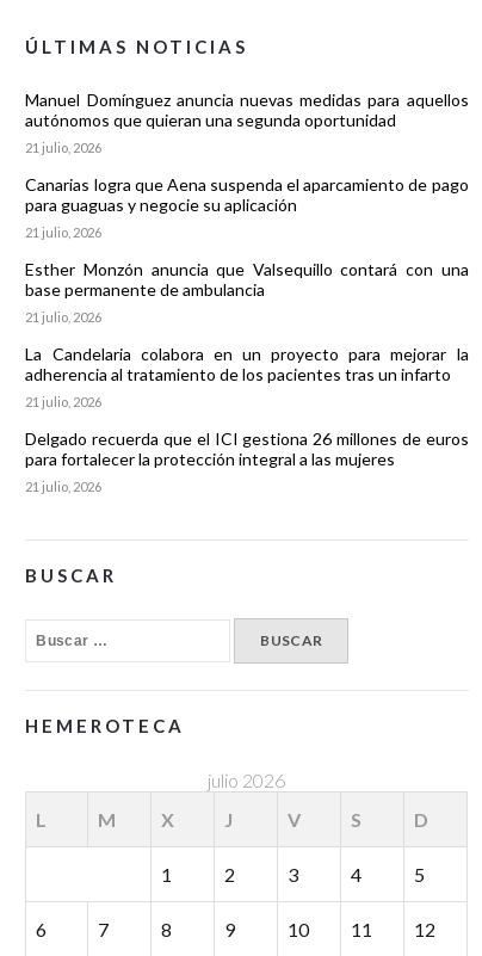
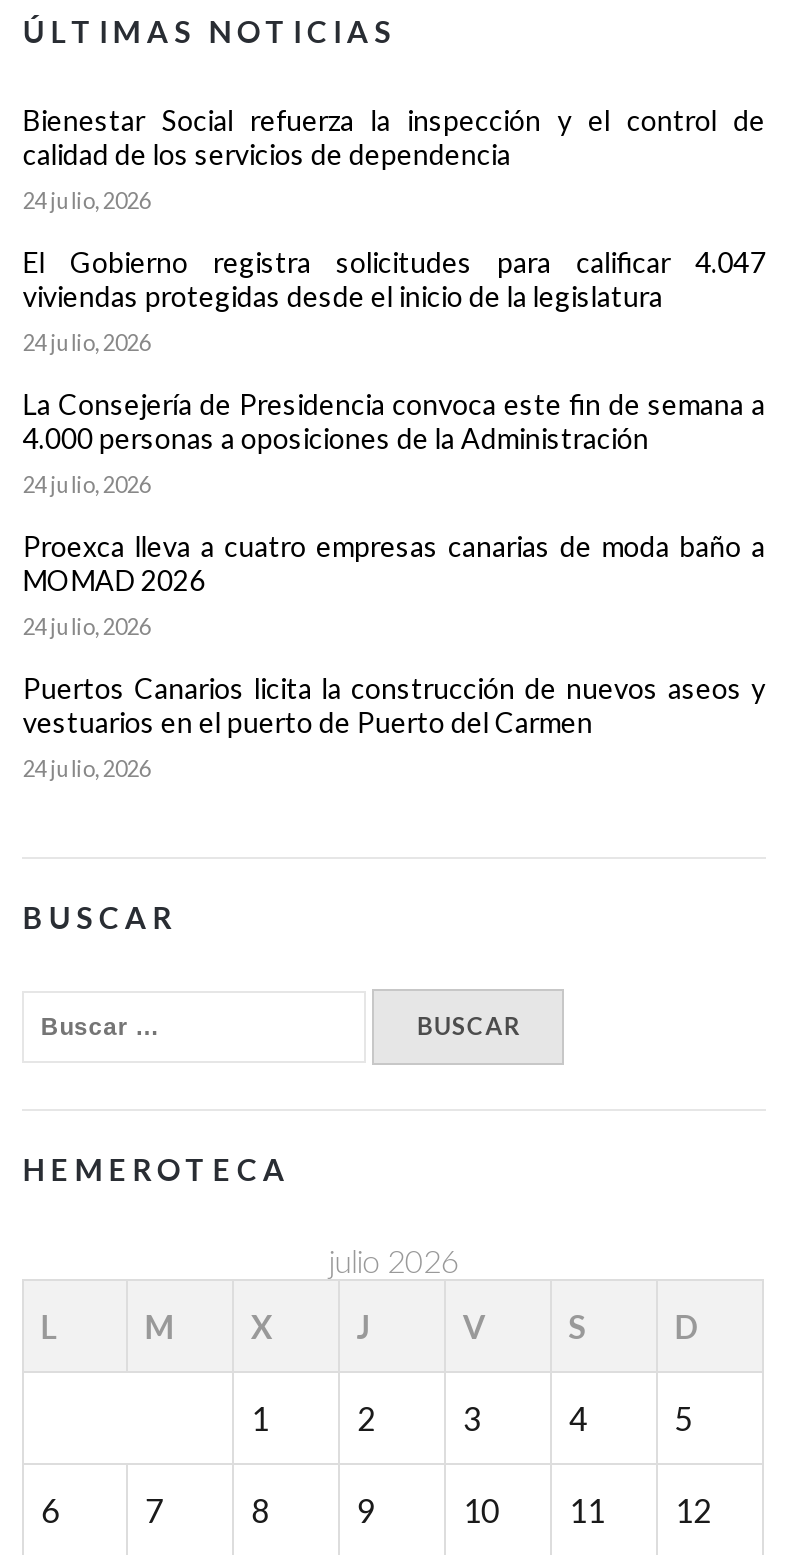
[26,89,468,130] Manuel Domínguez anuncia nuevas medidas para aquellos | autónomos que quieran una segunda oportunidad -> [23,102,765,170] Bienestar Social refuerza la inspección y el control de | calidad de los servicios de dependencia
[26,139,102,155] 21 julio, 2026 -> [23,186,151,212] 24 julio, 2026
[26,174,468,214] Canarias logra que Aena suspenda el aparcamiento de pago | para guaguas y negocie su aplicación -> [23,244,765,312] El Gobierno registra solicitudes para calificar 4.047 | viviendas protegidas desde el inicio de la legislatura
[26,224,102,239] 21 julio, 2026 -> [23,328,151,354] 24 julio, 2026
[26,259,468,299] Esther Monzón anuncia que Valsequillo contará con una | base permanente de ambulancia -> [23,386,765,454] La Consejería de Presidencia convoca este fin de semana a | 4.000 personas a oposiciones de la Administración
[26,309,102,324] 21 julio, 2026 -> [23,470,151,496] 24 julio, 2026
[26,343,468,384] La Candelaria colabora en un proyecto para mejorar la | adherencia al tratamiento de los pacientes tras un infarto -> [23,528,765,596] Proexca lleva a cuatro empresas canarias de moda baño a | MOMAD 2026
[26,393,102,409] 21 julio, 2026 -> [23,612,151,638] 24 julio, 2026
[26,428,468,469] Delgado recuerda que el ICI gestiona 26 millones de euros | para fortalecer la protección integral a las mujeres -> [23,670,765,738] Puertos Canarios licita la construcción de nuevos aseos y | vestuarios en el puerto de Puerto del Carmen
[26,478,102,494] 21 julio, 2026 -> [23,754,151,780] 24 julio, 2026

